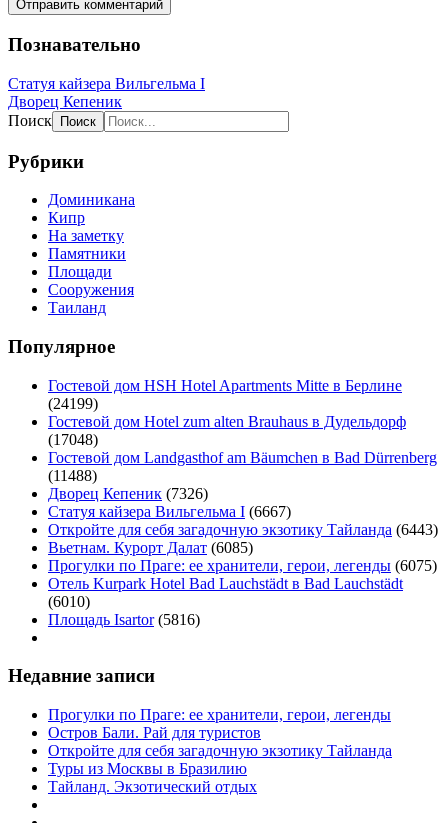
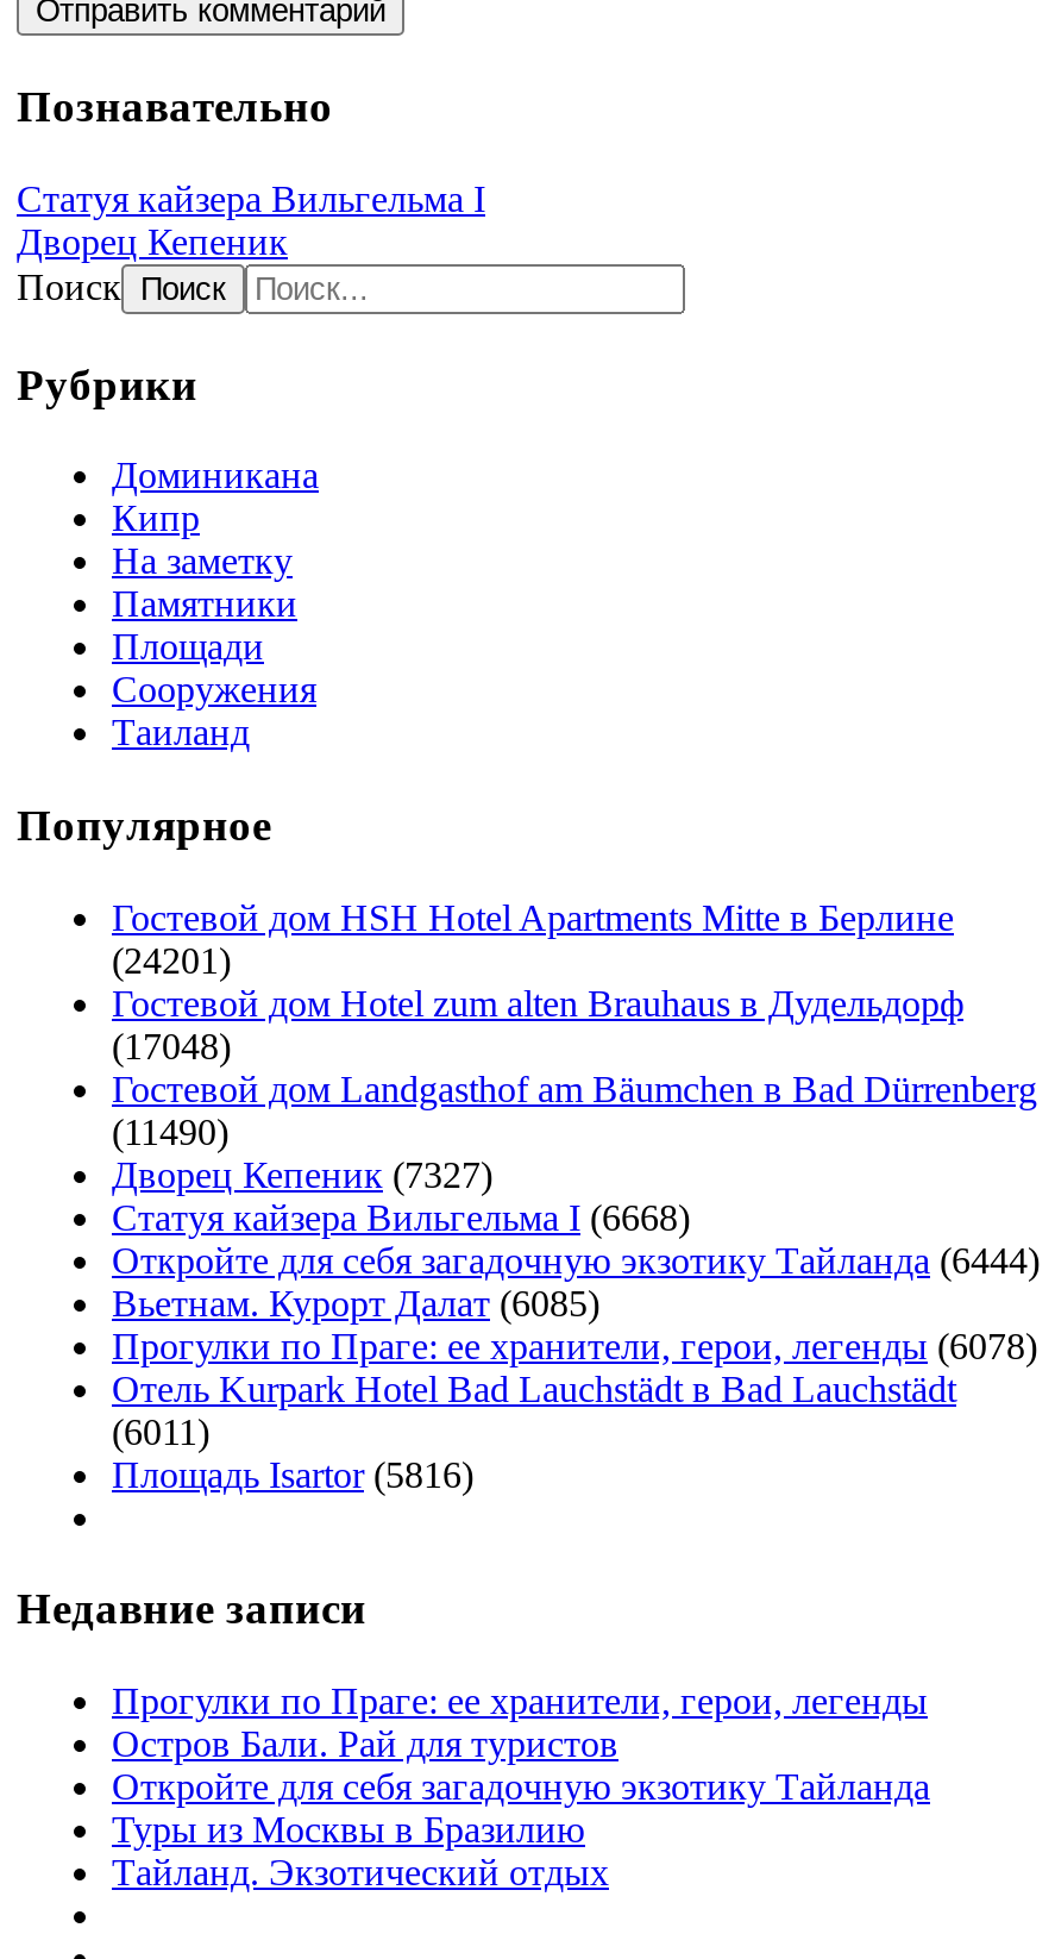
[48,395,98,412] (24199) -> [112,940,231,980] (24201)
[48,467,97,484] (11488) -> [112,1111,228,1151] (11490)
[48,485,208,502] Дворец Кепеник (7326) -> [112,1154,492,1194] Дворец Кепеник (7327)
[48,503,291,520] Статуя кайзера Вильгельма I (6667) -> [112,1197,690,1237] Статуя кайзера Вильгельма I (6668)
[48,521,438,538] Откройте для себя загадочную экзотику Тайланда (6443) -> [112,1239,1040,1280] Откройте для себя загадочную экзотику Тайланда (6444)
[48,557,437,574] Прогулки по Праге: ее хранители, герои, легенды (6075) -> [112,1325,1037,1366] Прогулки по Праге: ее хранители, герои, легенды (6078)
[48,593,90,610] (6010) -> [112,1411,209,1451] (6011)

